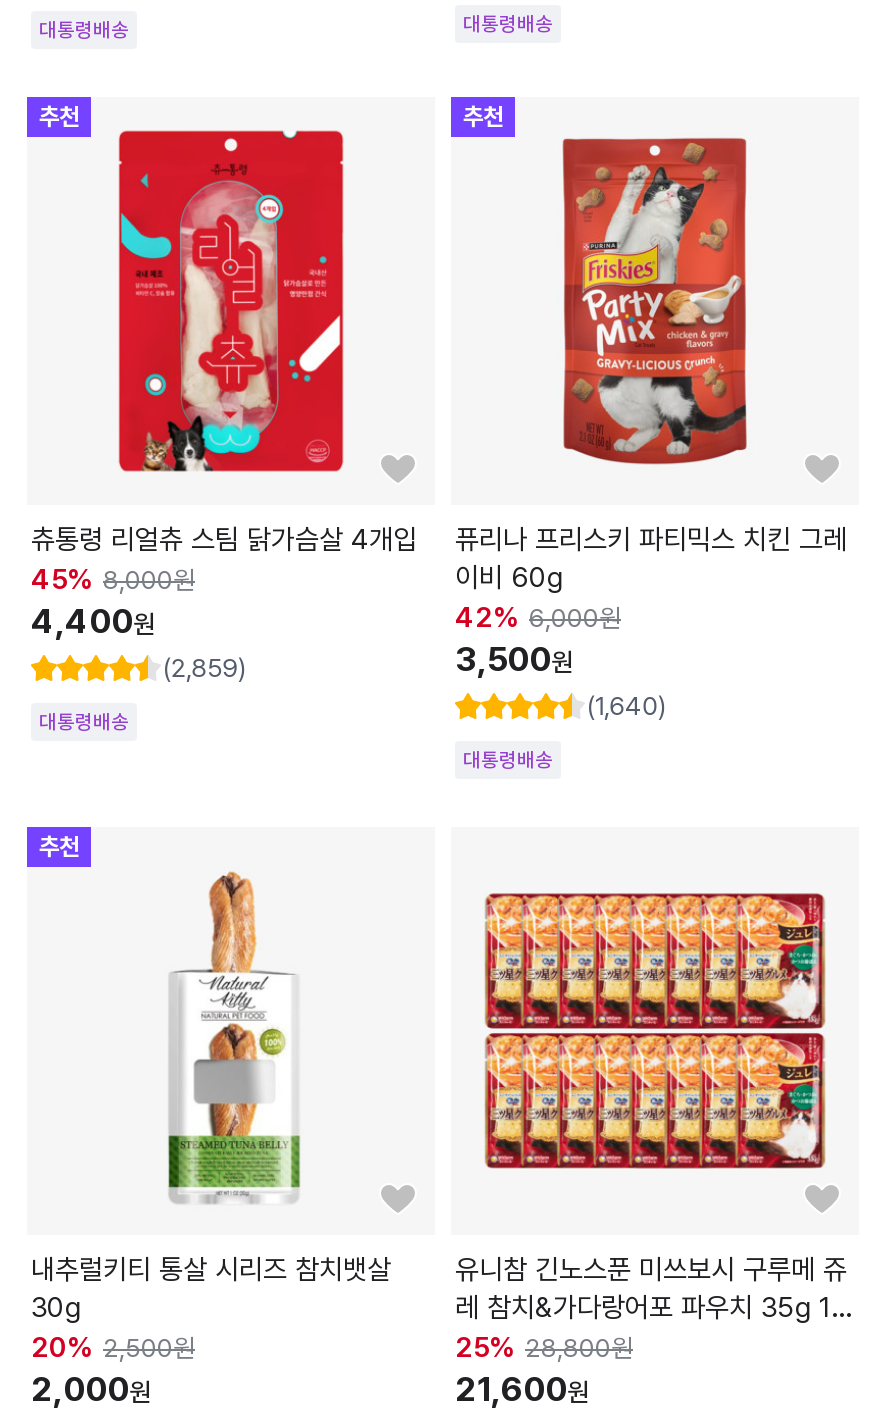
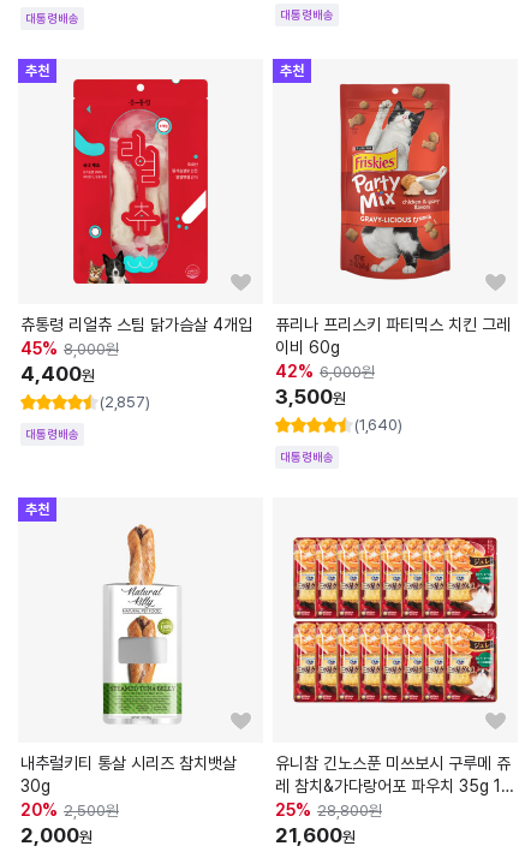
[163,653,246,683] (2,859) -> [100,393,149,411] (2,857)

